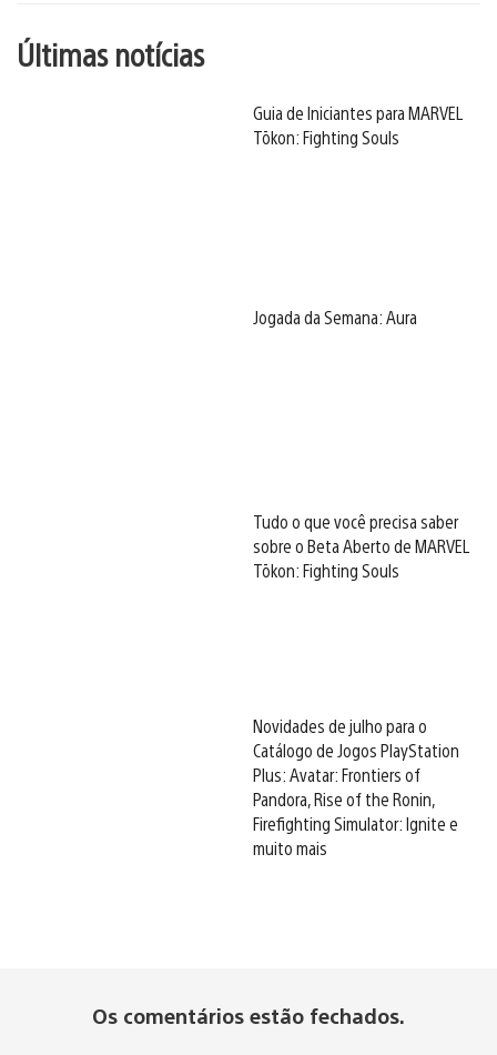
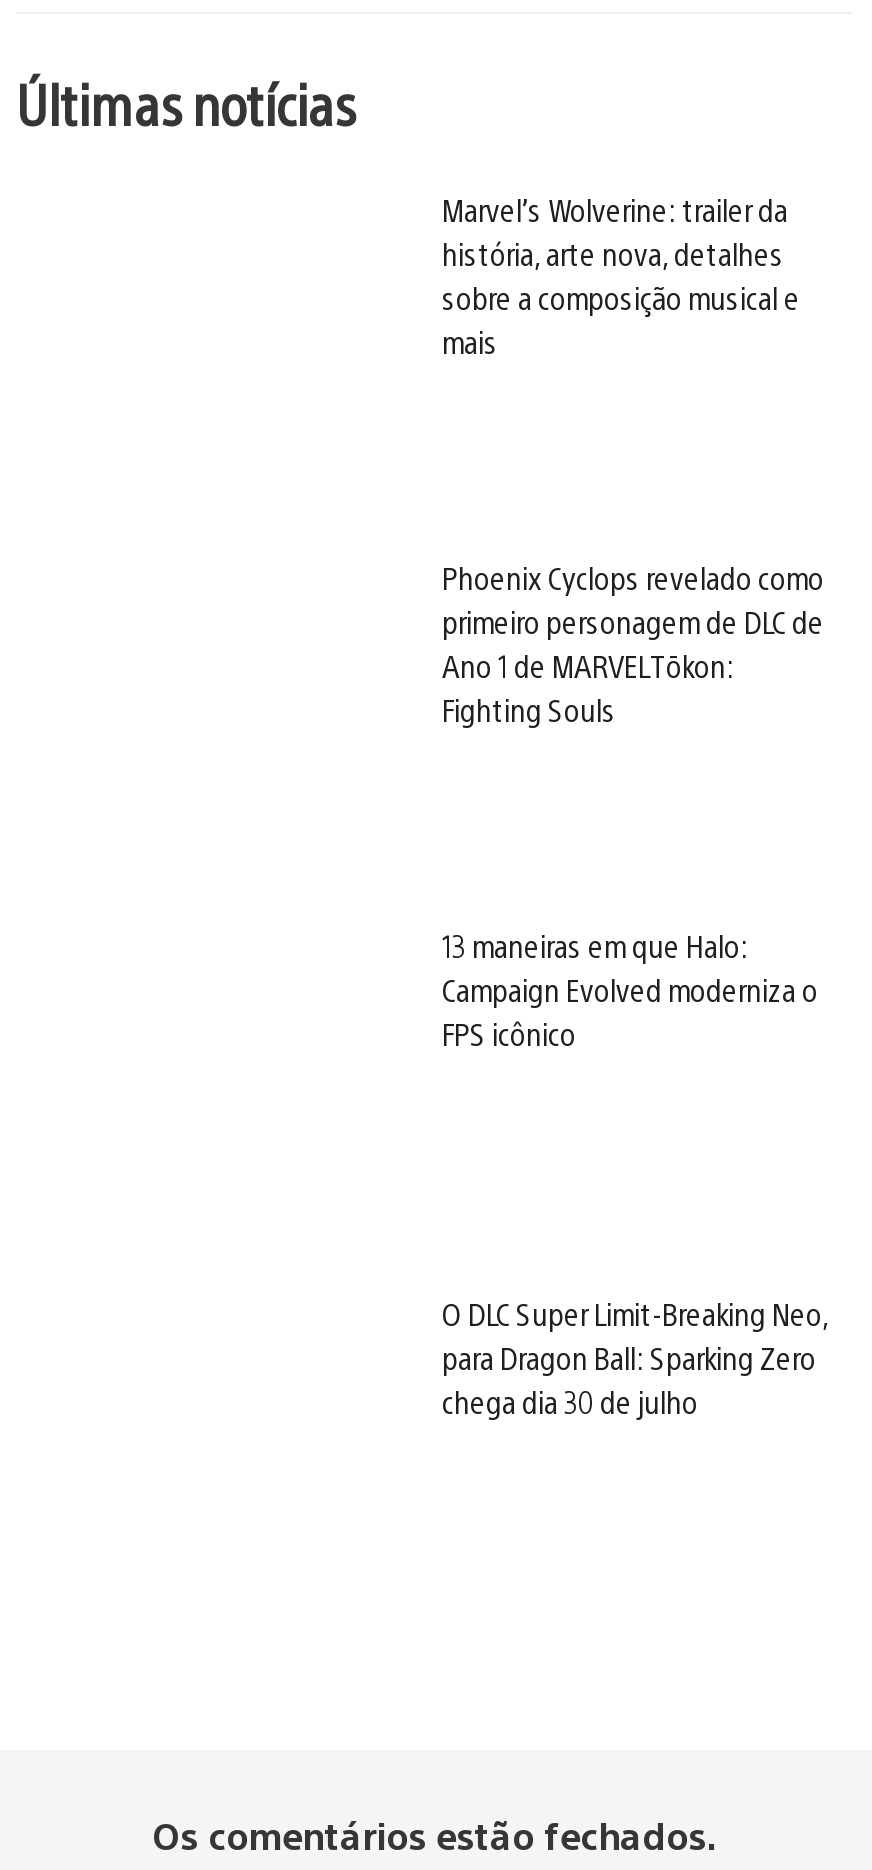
[253,101,463,149] Guia de Iniciantes para MARVEL | Tōkon: Fighting Souls -> [442,188,800,362] Marvel’s Wolverine: trailer da | história, arte nova, detalhes | sobre a composição musical e | mais
[253,306,417,329] Jogada da Semana: Aura -> [442,556,824,730] Phoenix Cyclops revelado como | primeiro personagem de DLC de | Ano 1 de MARVEL Tōkon: | Fighting Souls
[253,510,469,582] Tudo o que você precisa saber | sobre o Beta Aberto de MARVEL | Tōkon: Fighting Souls -> [442,924,818,1054] 13 maneiras em que Halo: | Campaign Evolved moderniza o | FPS icônico
[253,714,459,860] Novidades de julho para o | Catálogo de Jogos PlayStation | Plus: Avatar: Frontiers of | Pandora, Rise of the Ronin, | Firefighting Simulator: Ignite e | muito mais -> [442,1292,828,1422] O DLC Super Limit-Breaking Neo, | para Dragon Ball: Sparking Zero | chega dia 30 de julho

